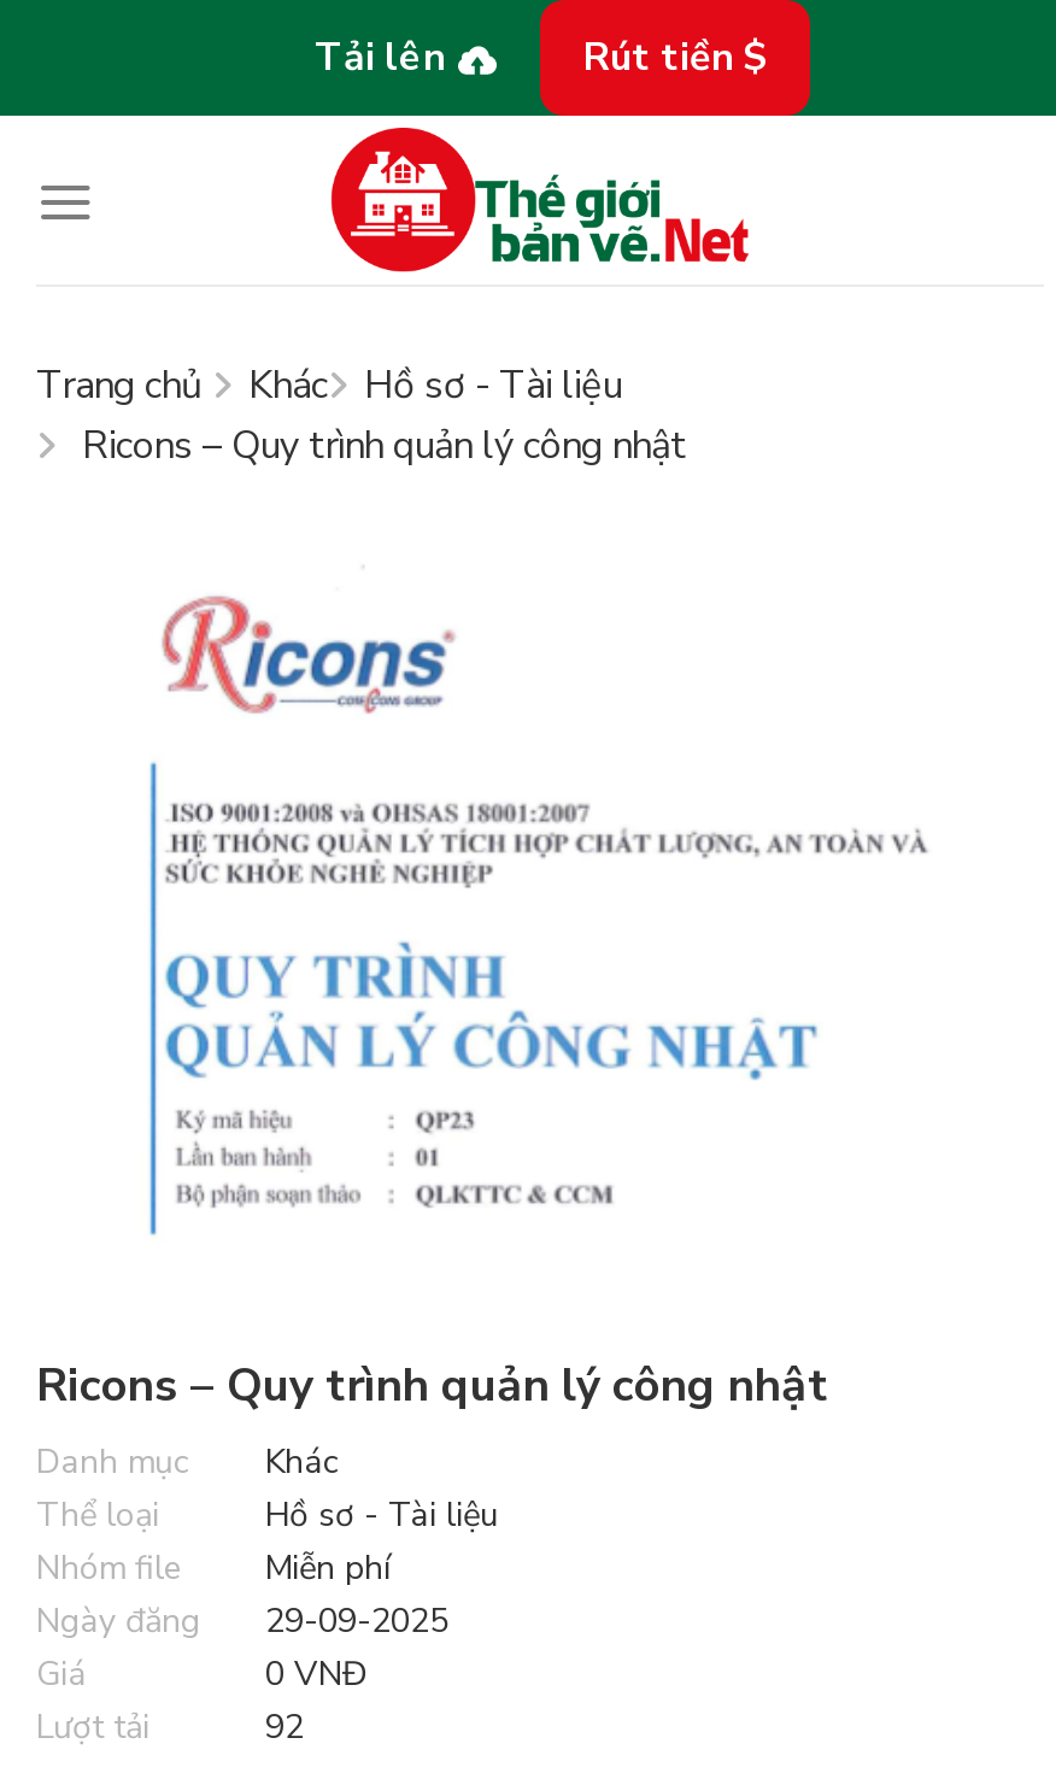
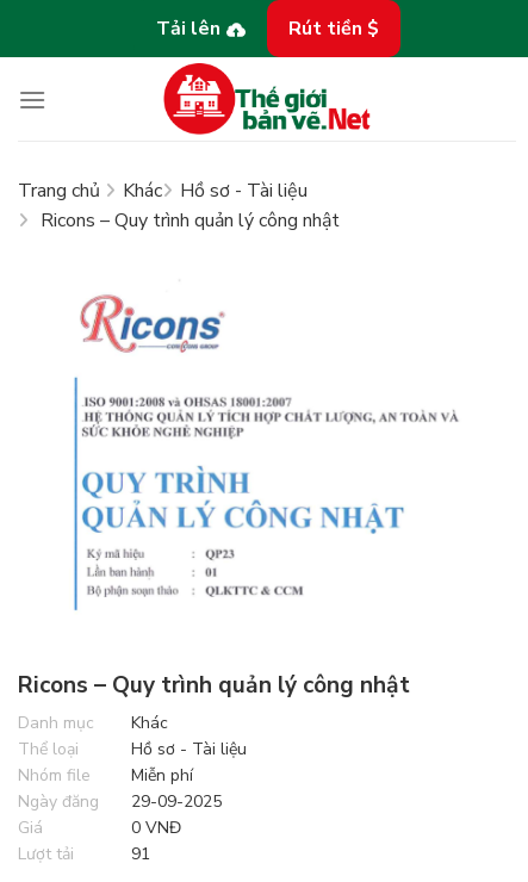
[265,1705,304,1750] 92 -> [131,843,150,865] 91

